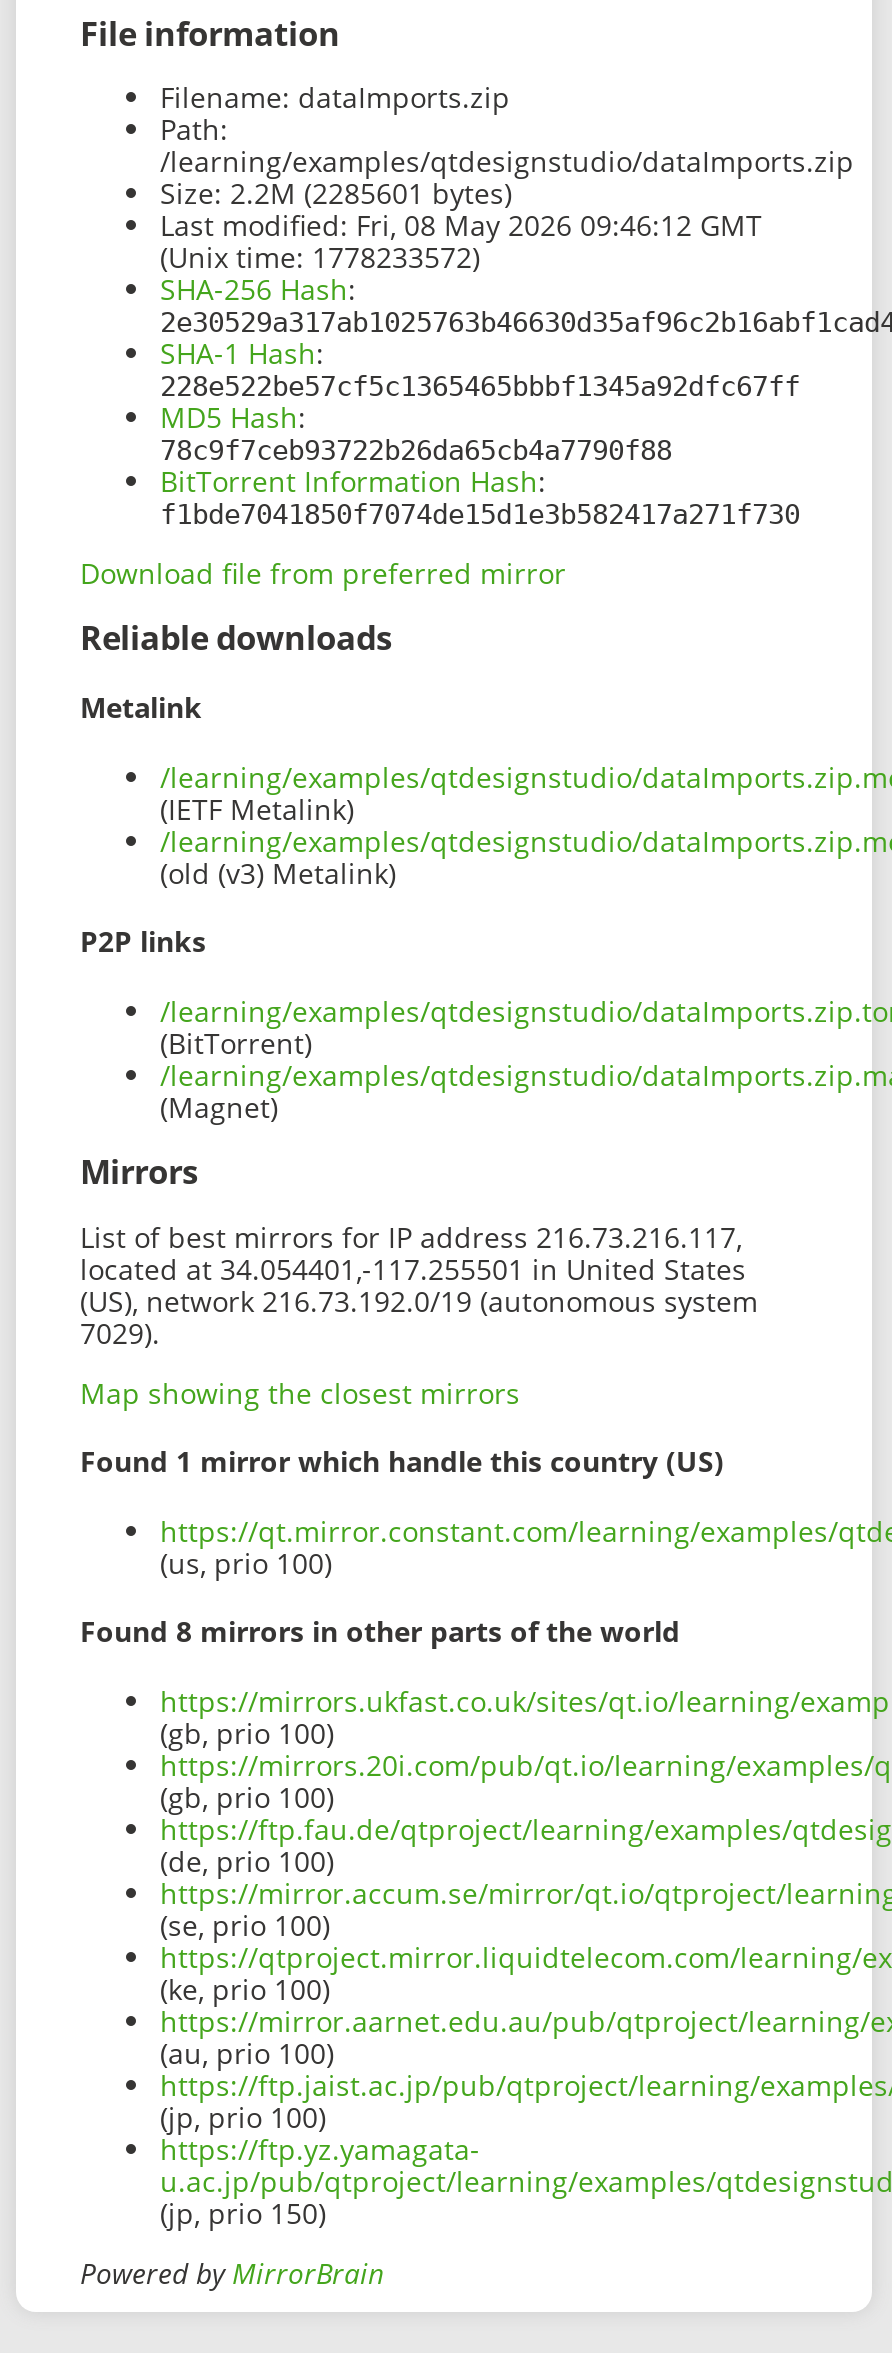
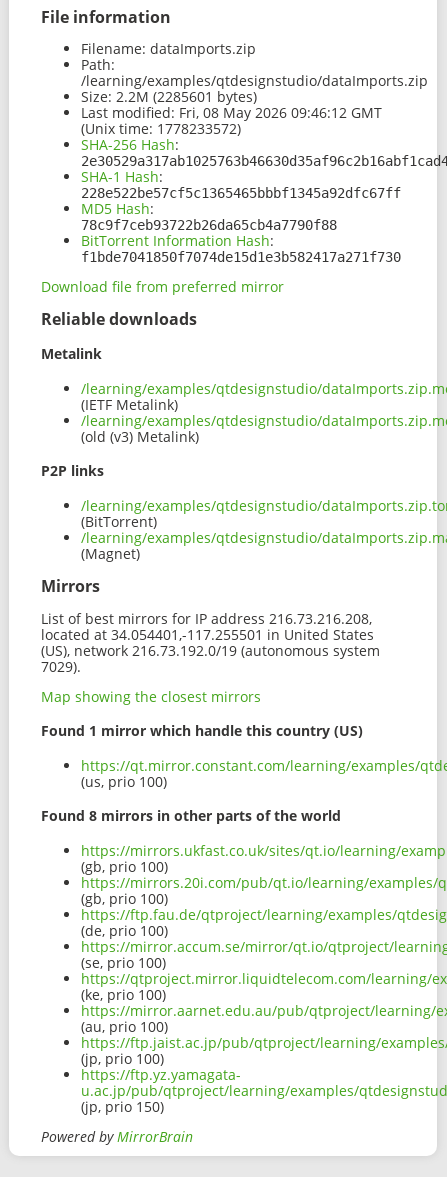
[80,1217,742,1255] List of best mirrors for IP address 216.73.216.117, -> [41,609,372,628] List of best mirrors for IP address 216.73.216.208,

